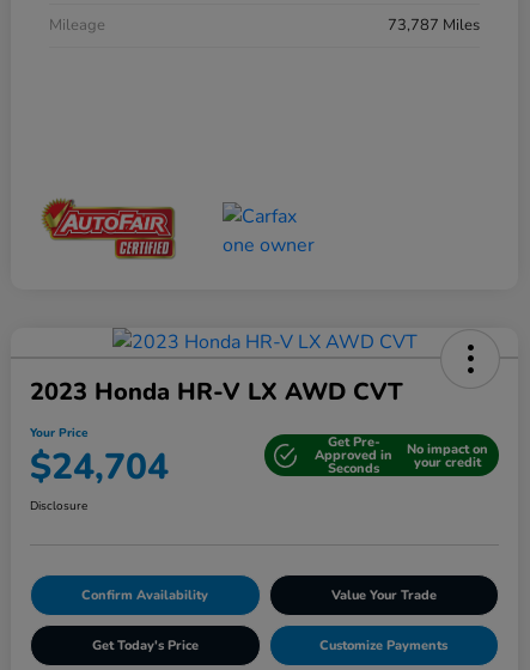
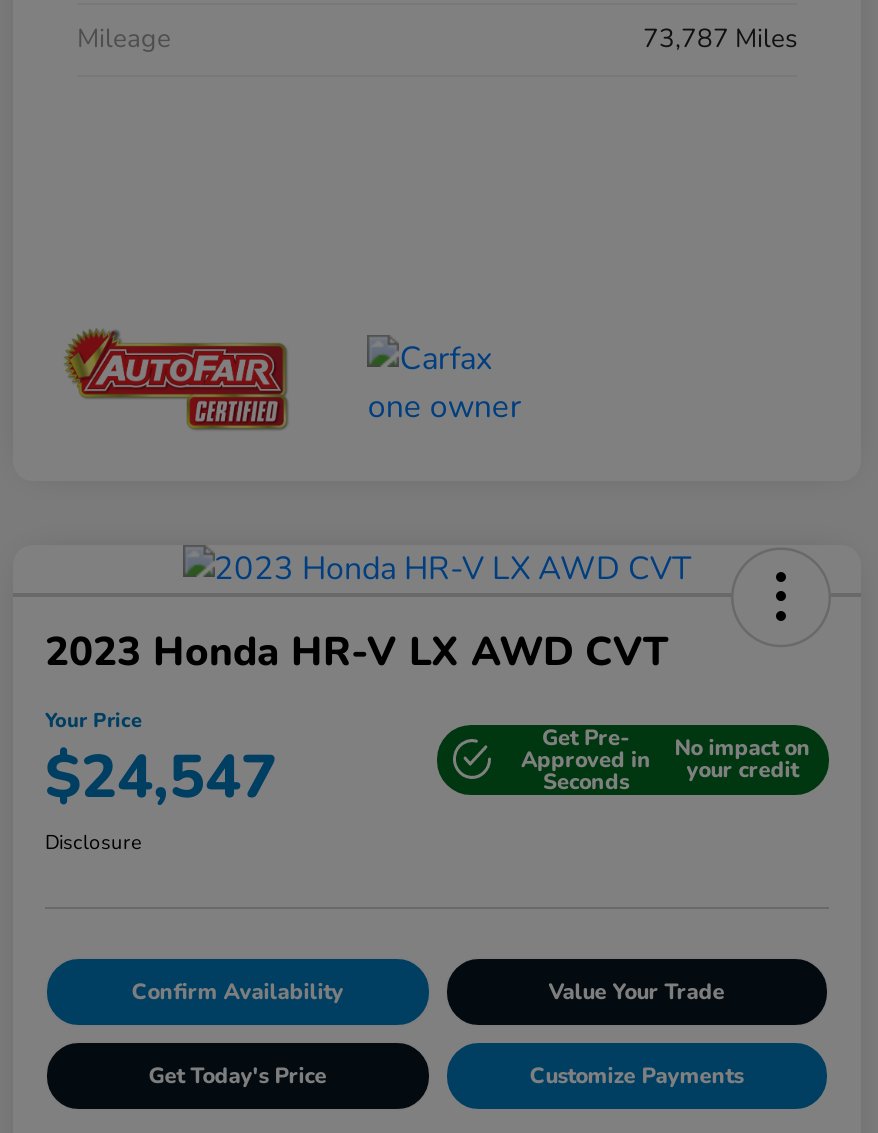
[30,442,169,491] $24,704 -> [45,737,277,819] $24,547

